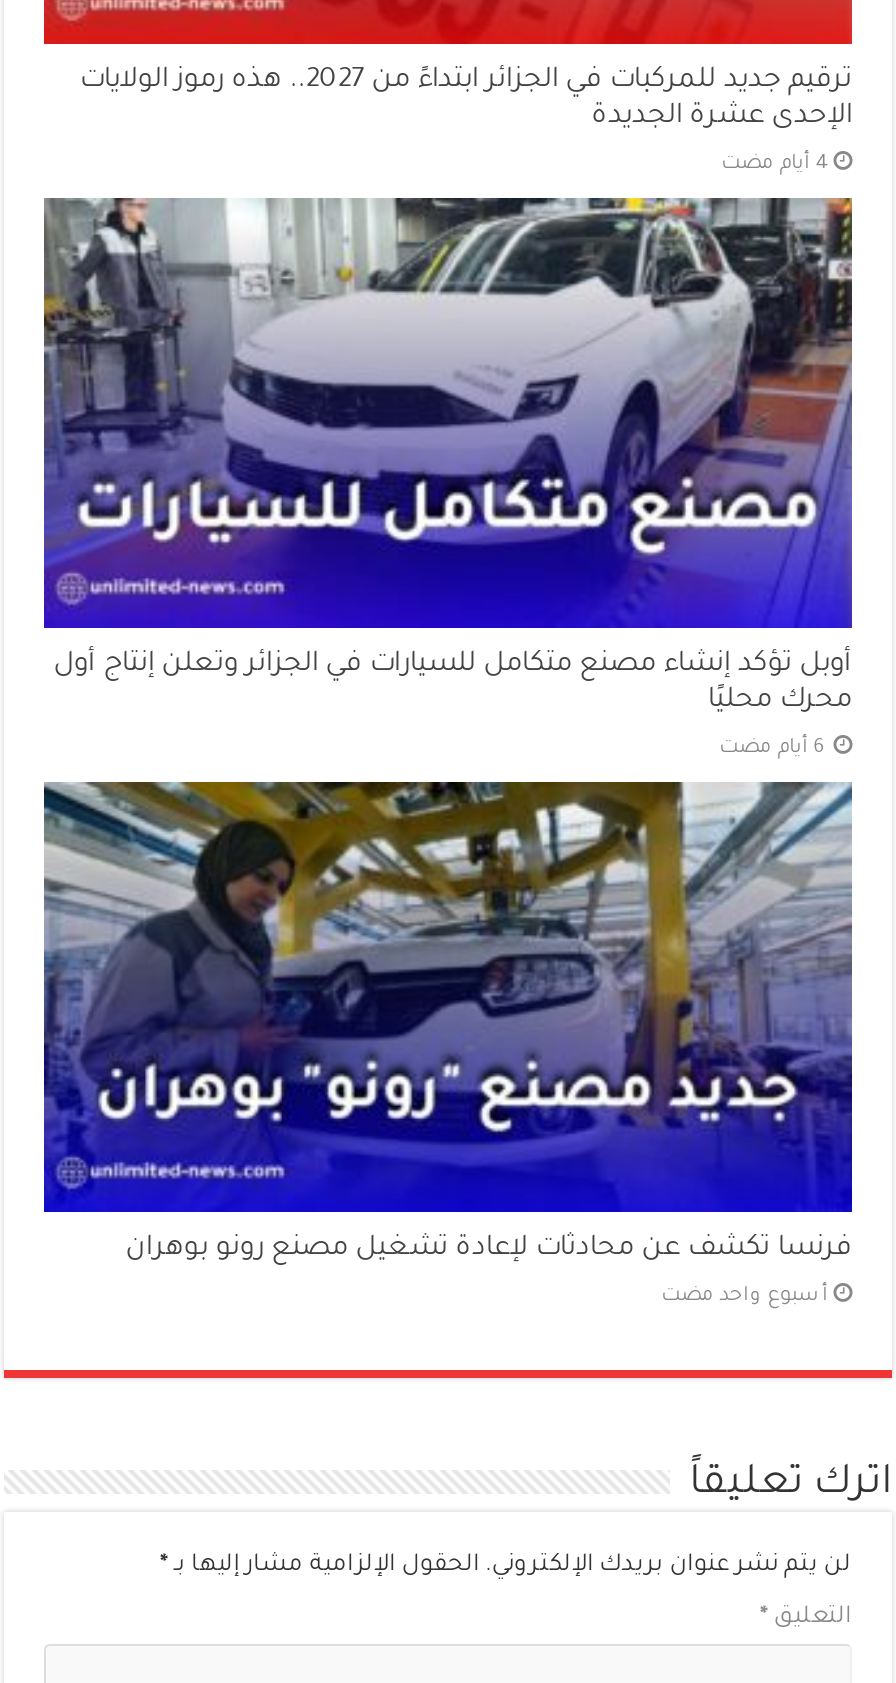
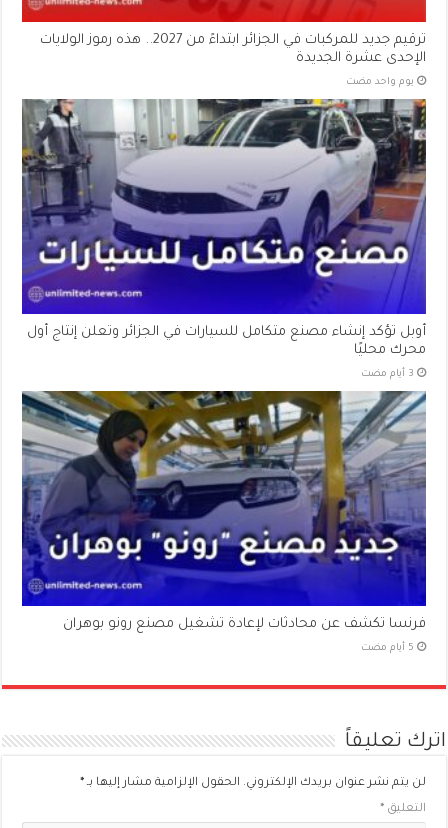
none -> [346,77,414,88] يوم واحد مضت
[662,1286,828,1308] أسبوع واحد مضت -> none

